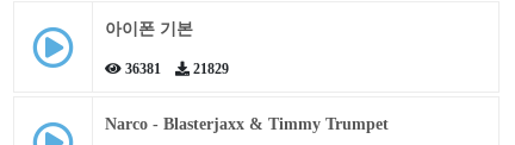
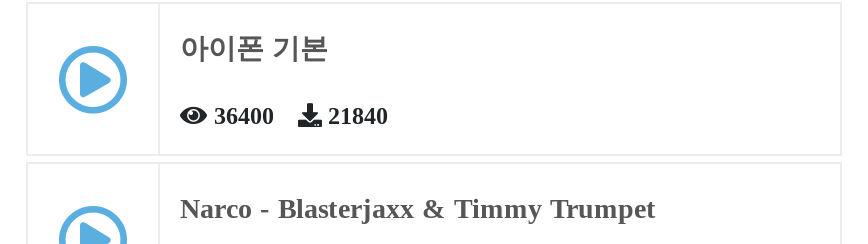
[122,61,161,76] 36381 -> [208,102,274,128] 36400
[190,61,229,76] 21829 -> [322,102,388,128] 21840

